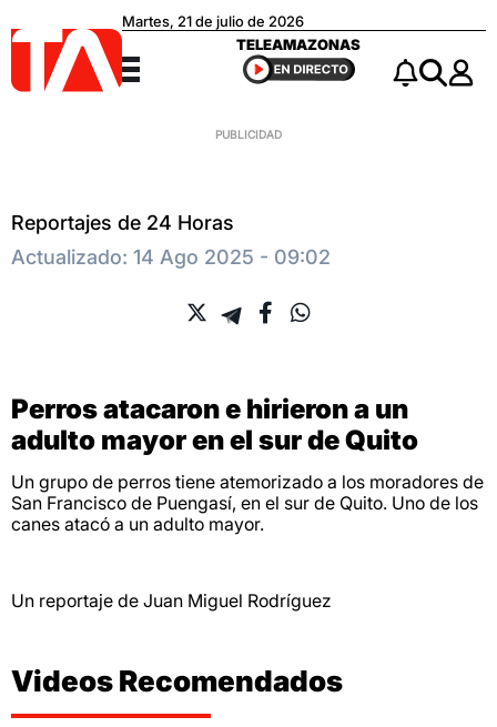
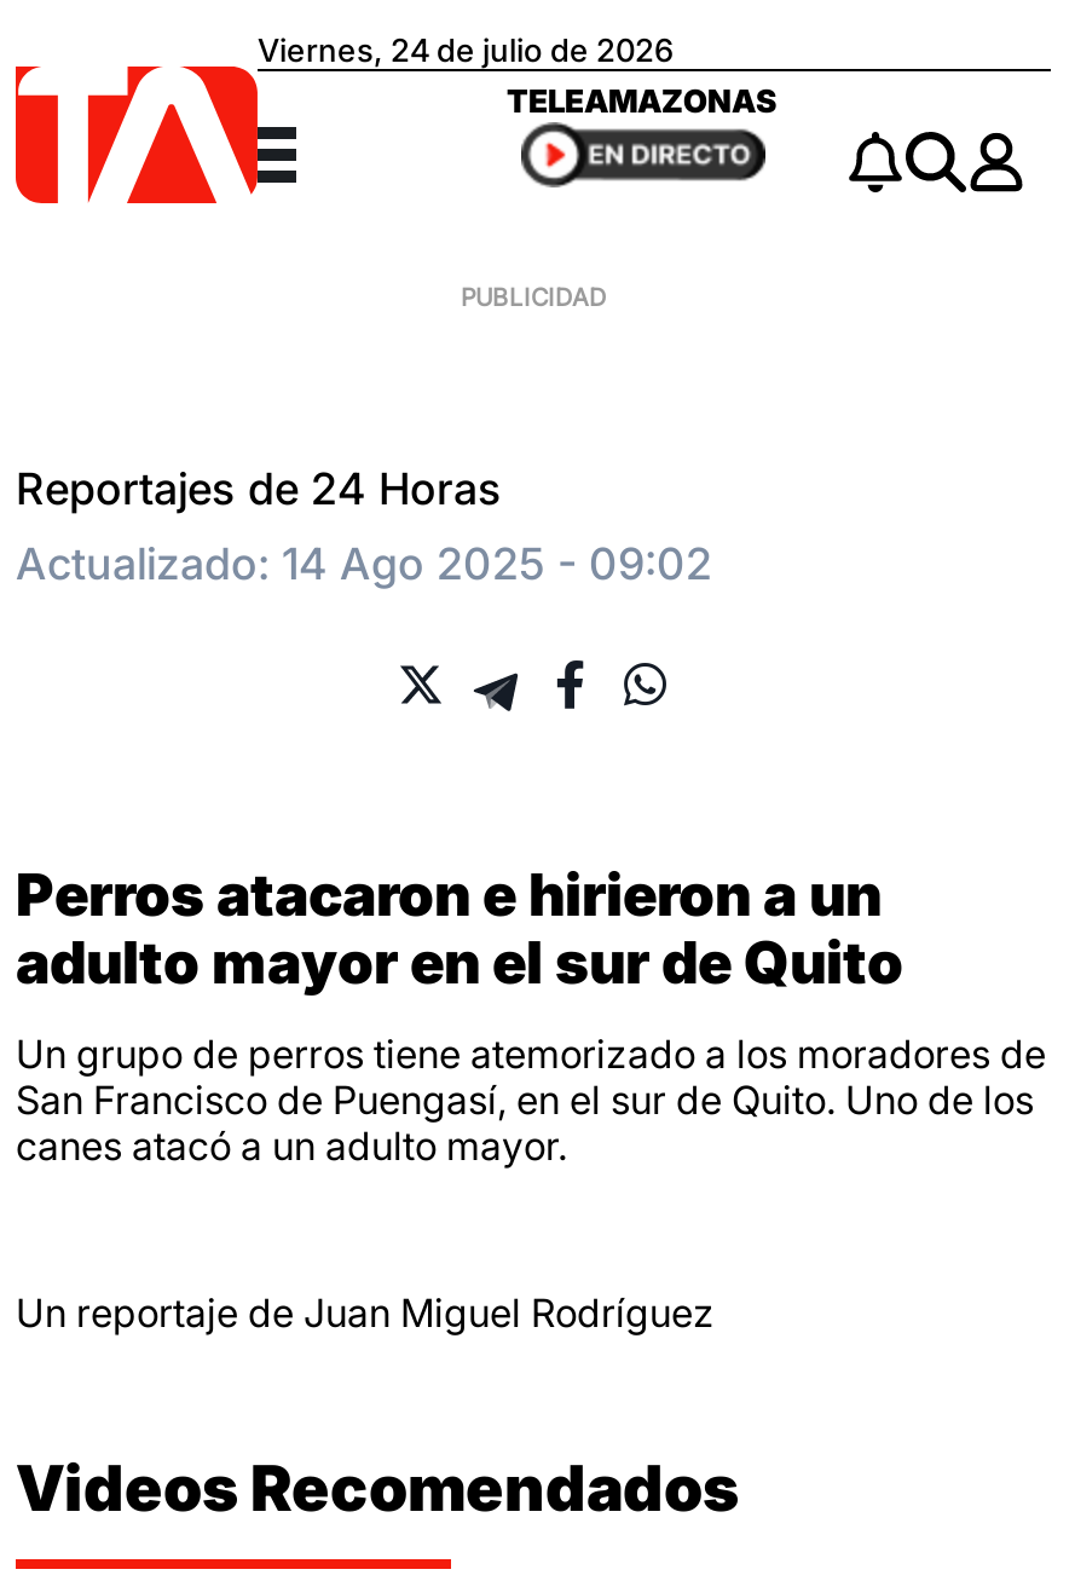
[122,13,304,30] Martes, 21 de julio de 2026 -> [258,31,674,70] Viernes, 24 de julio de 2026

